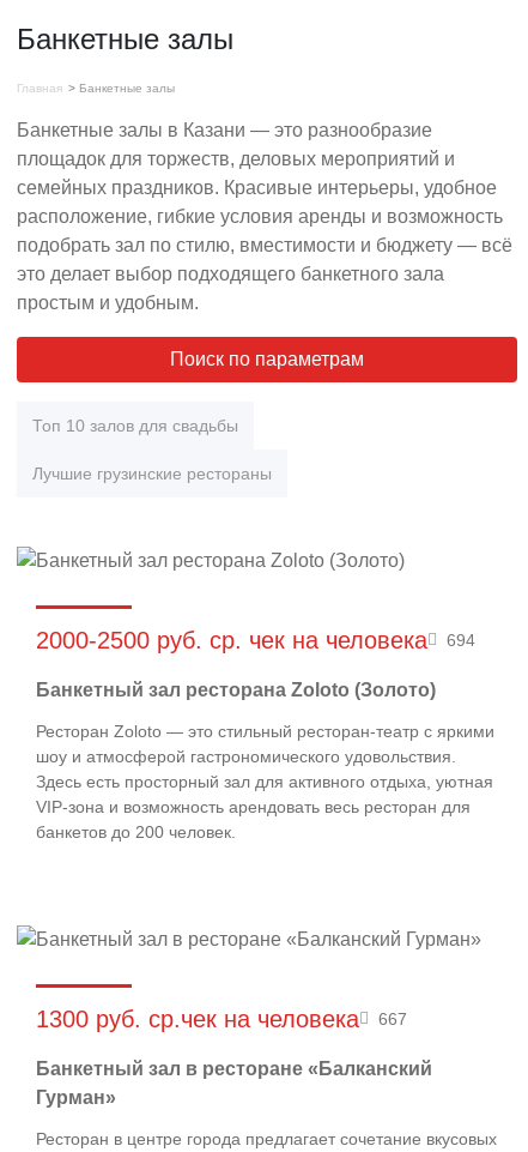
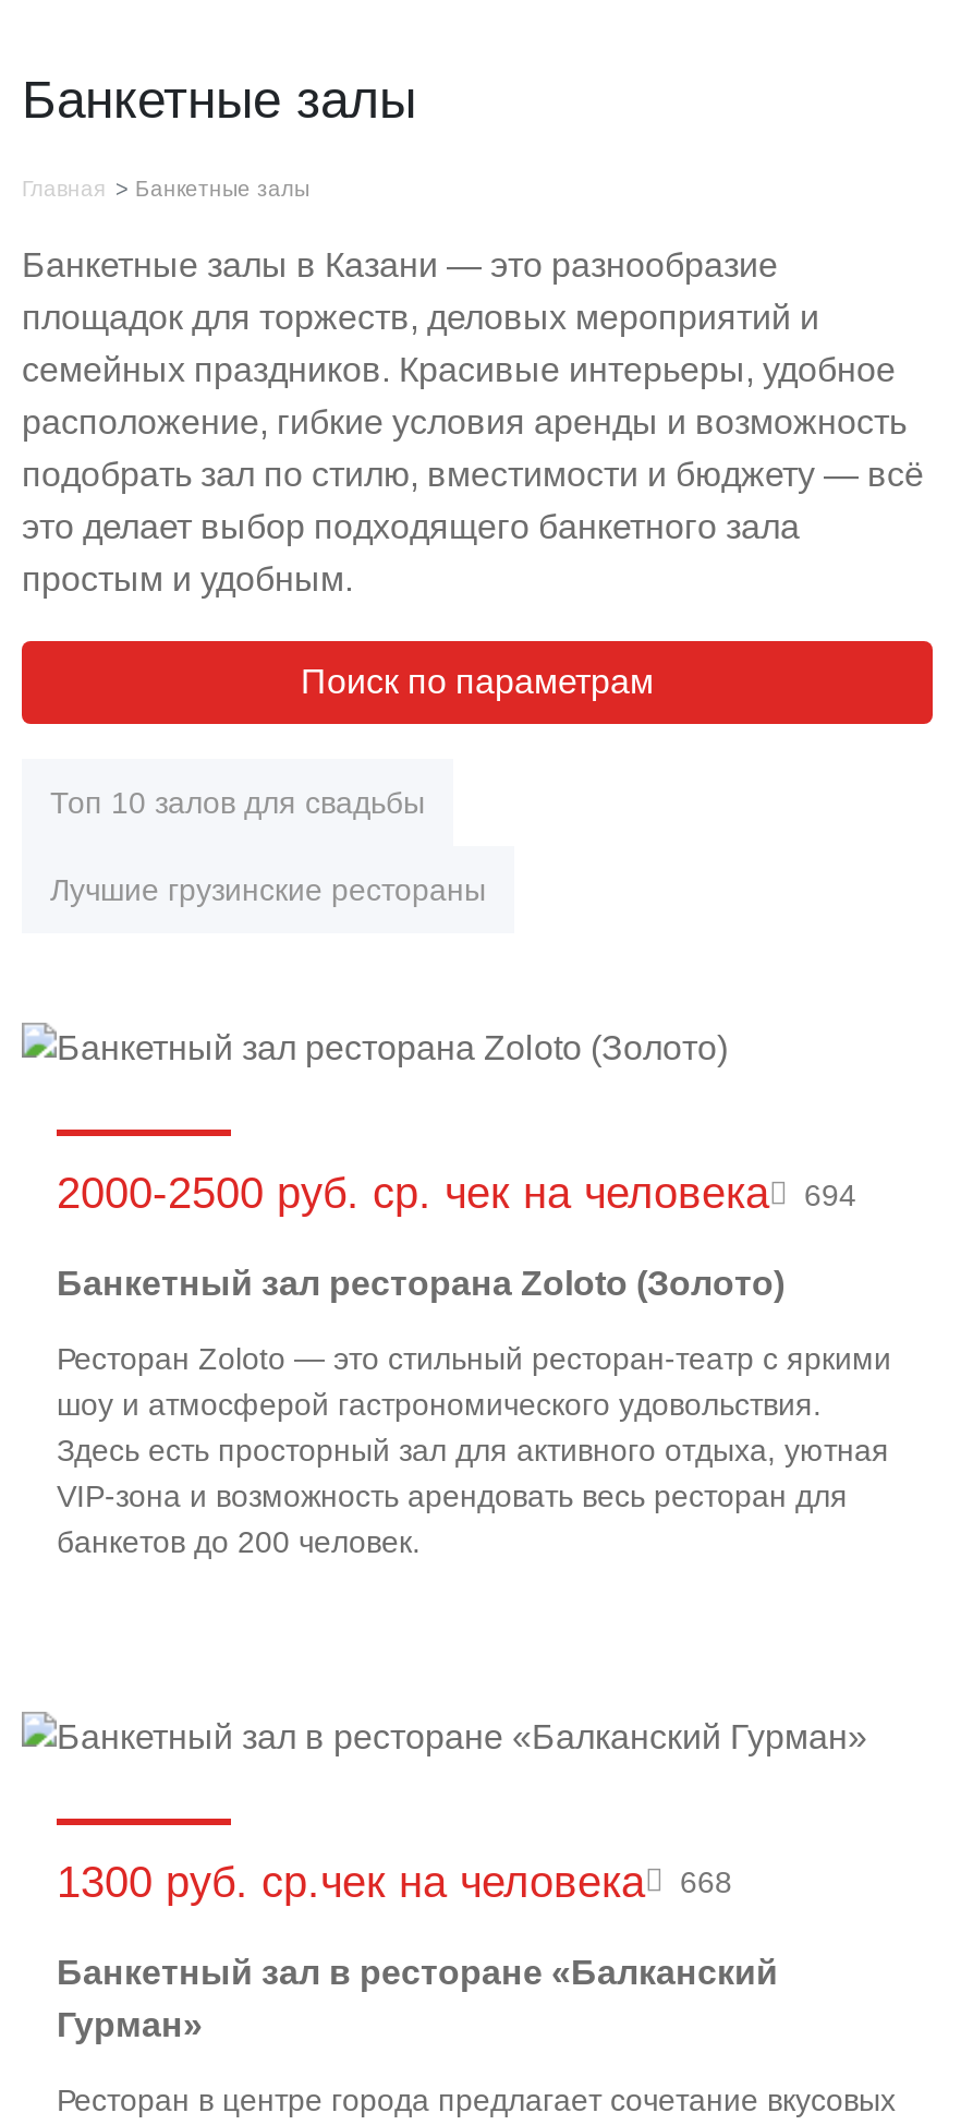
[36,1005,407,1032] 1300 руб. ср.чек на человека 667 -> [57,1858,732,1906] 1300 руб. ср.чек на человека 668

